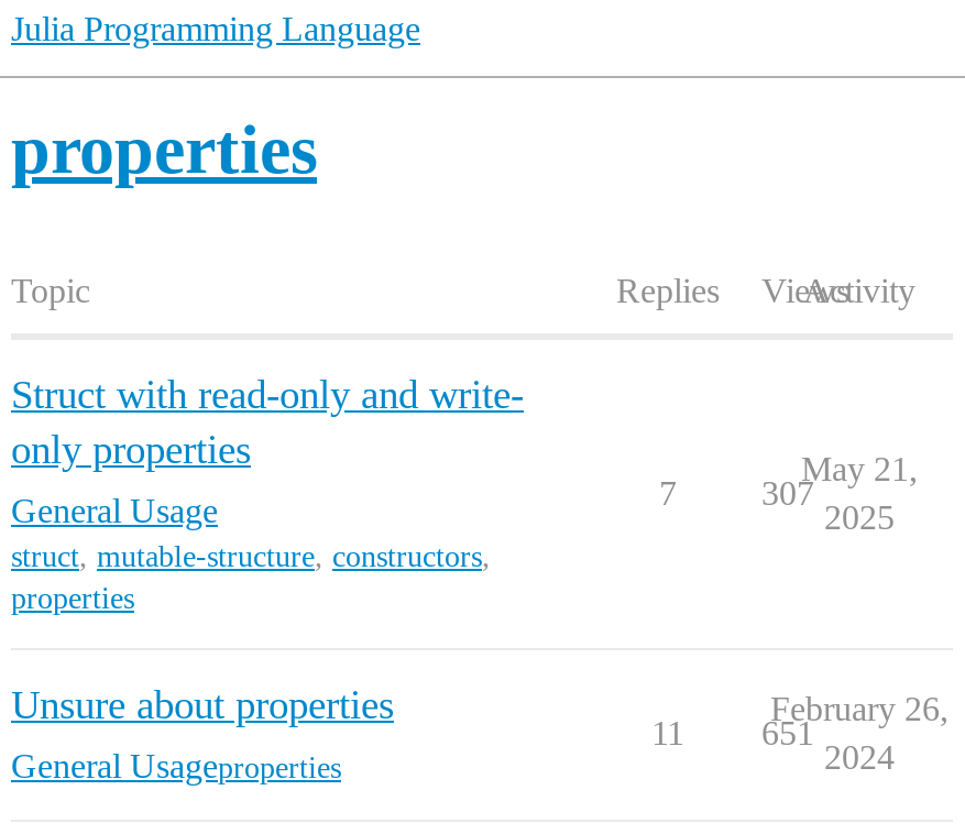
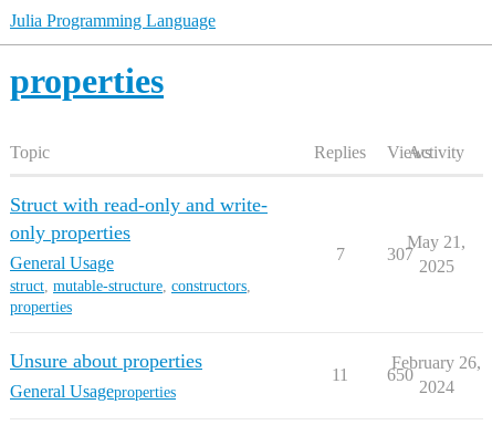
[761,714,814,751] 651 -> [387,365,414,384] 650

